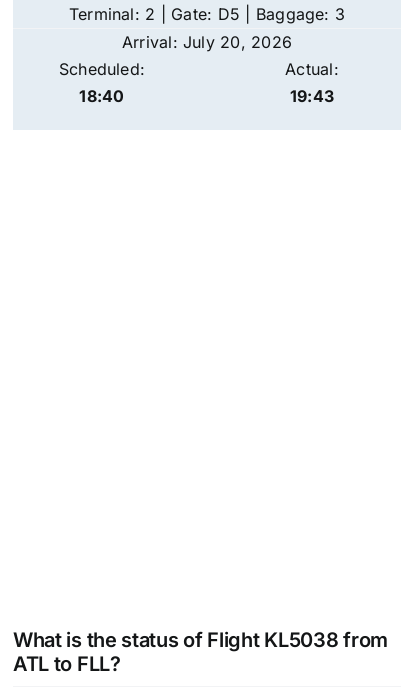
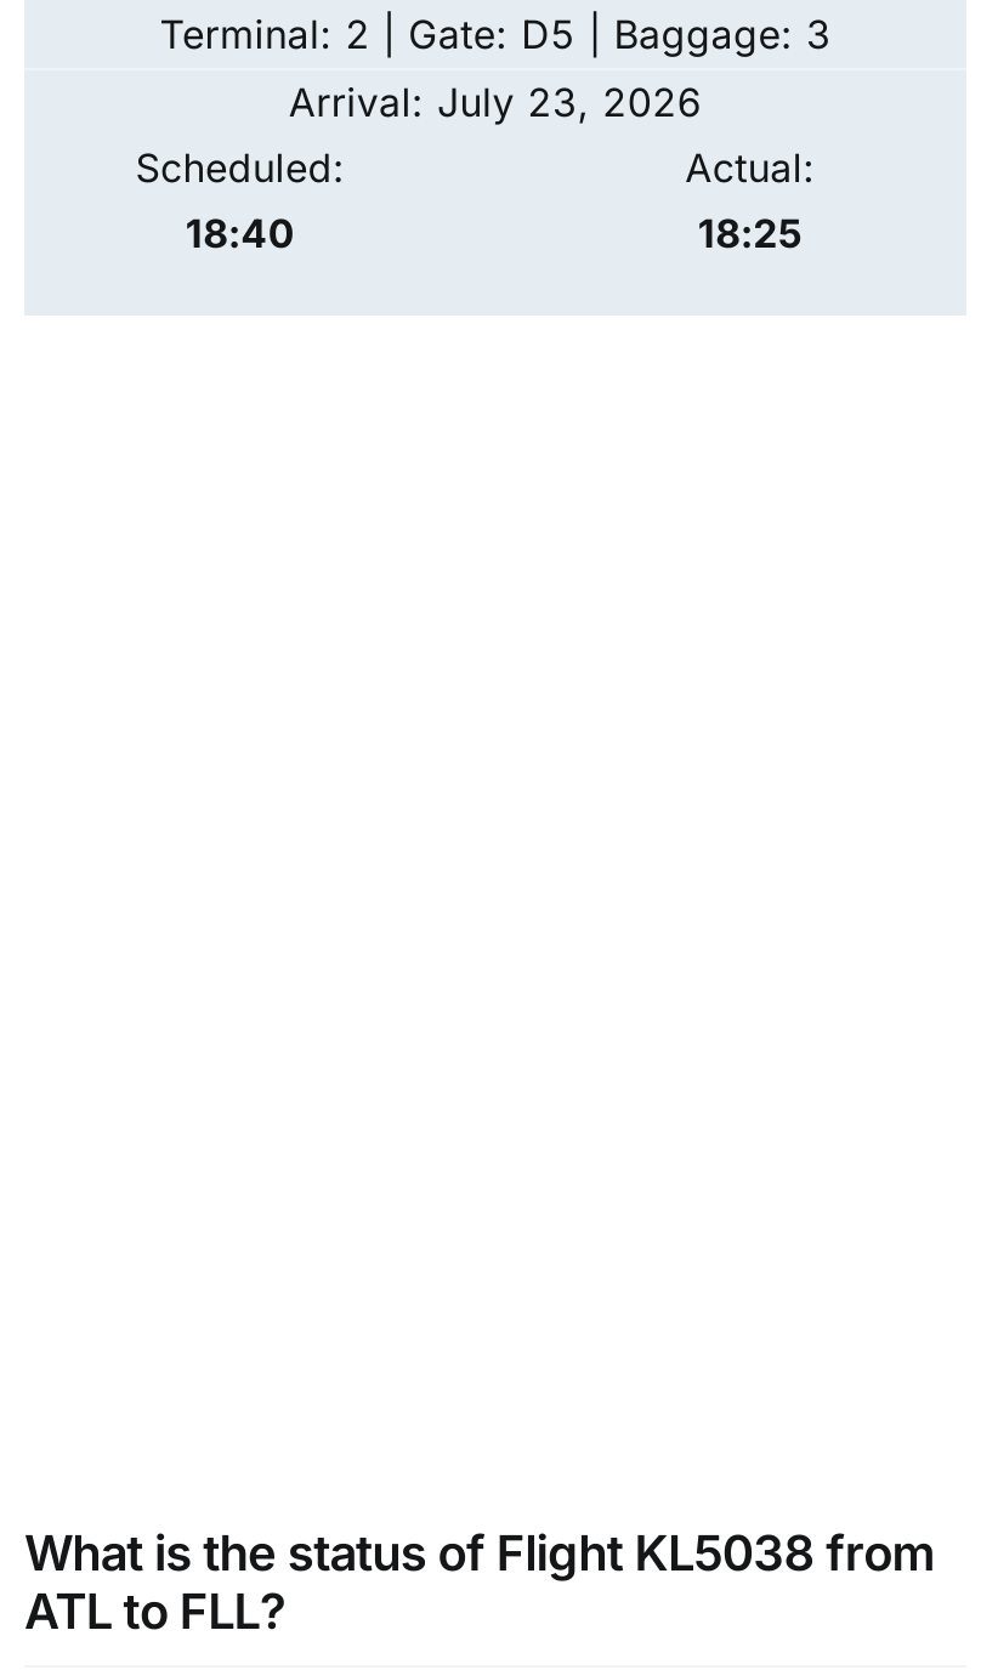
[122,32,292,52] Arrival: July 20, 2026 -> [289,78,702,127] Arrival: July 23, 2026
[290,86,334,106] 19:43 -> [698,209,803,258] 18:25

